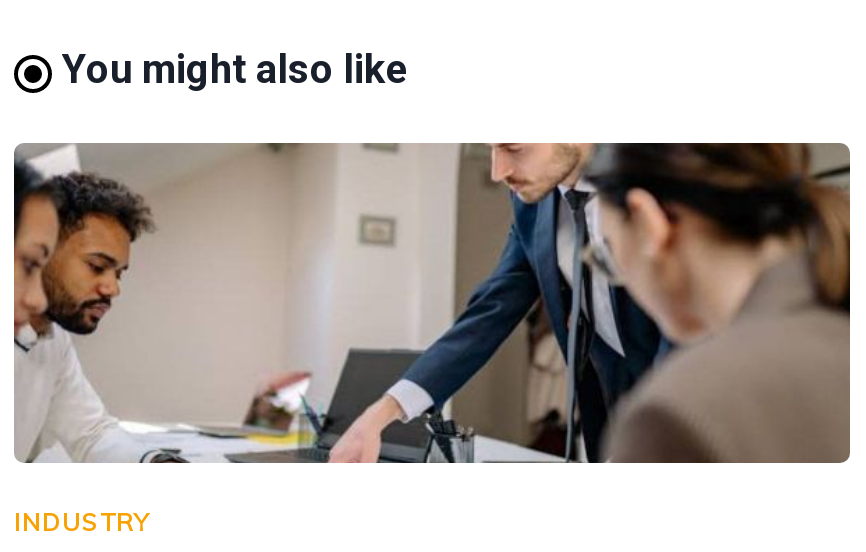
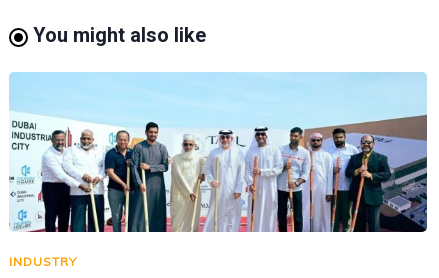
[12,141,852,465] [image] -> [9,72,428,233] [image]

